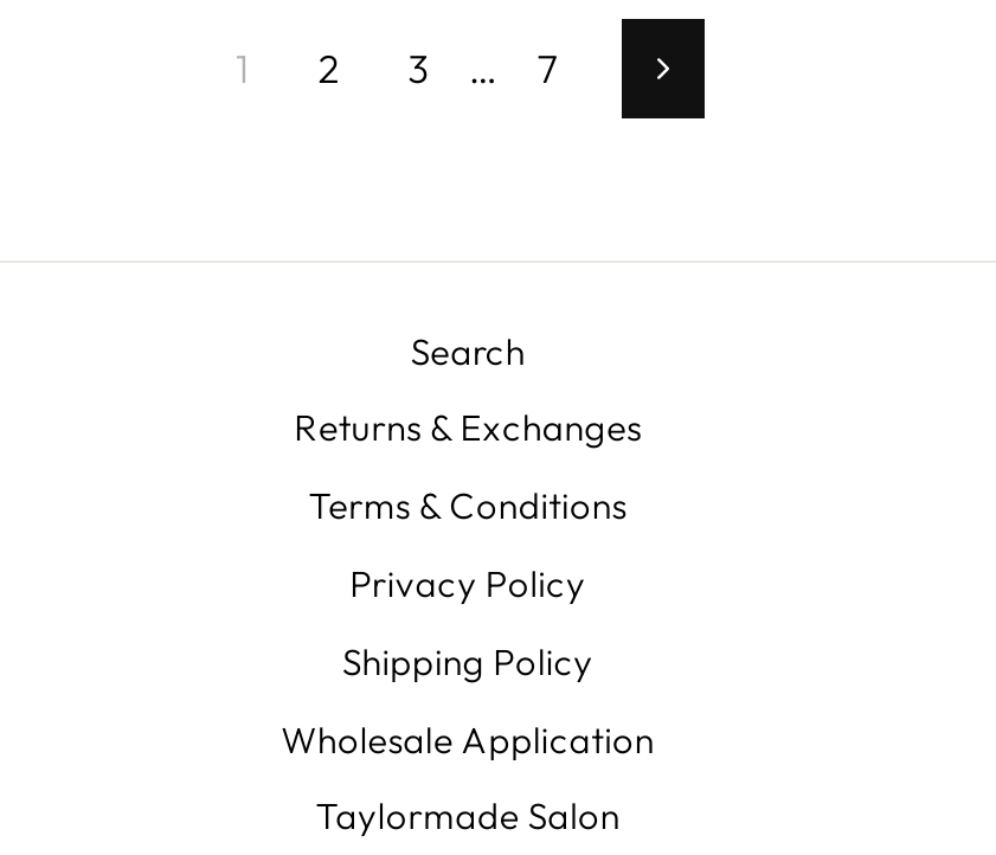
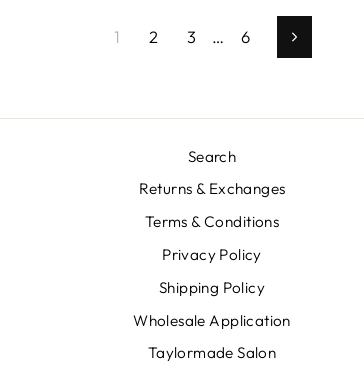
[537,43,559,92] 7 -> [241,26,251,47] 6

